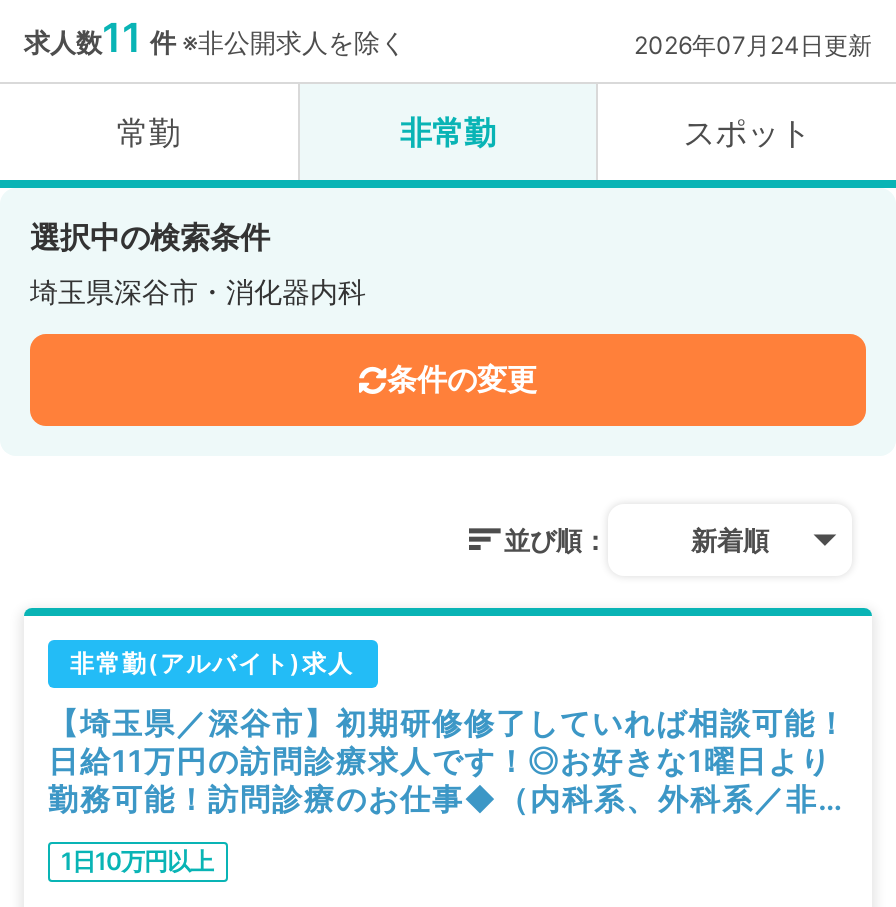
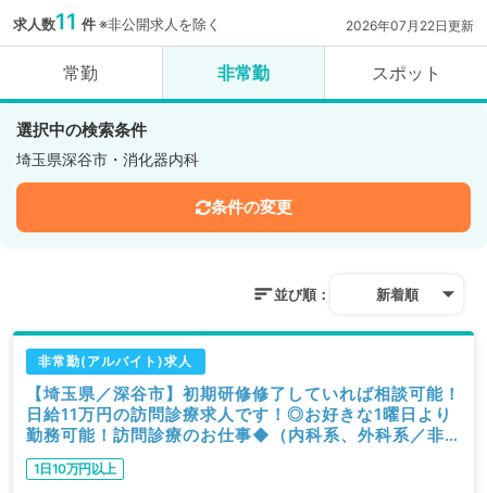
[634,30,872,60] 2026年07月24日更新 -> [346,17,474,34] 2026年07月22日更新

